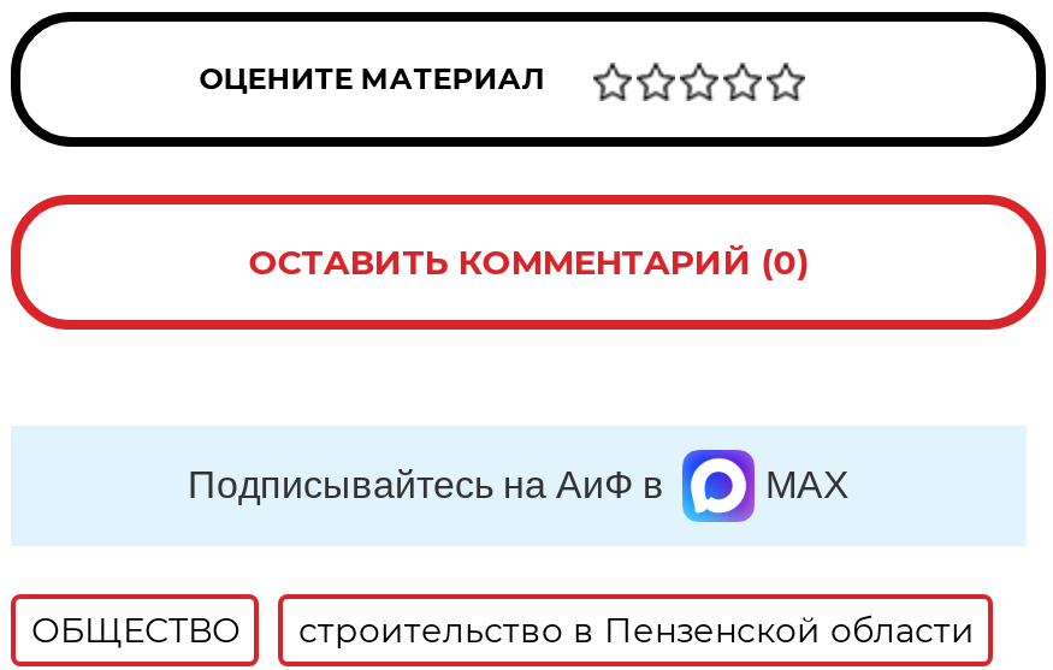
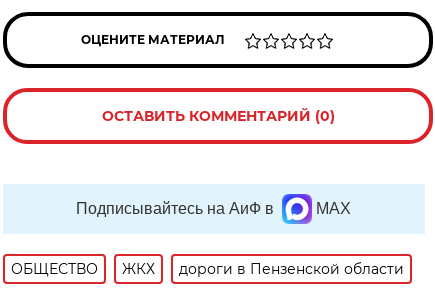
[298,608,975,652] строительство в Пензенской области -> [122,260,404,278] ЖКХ | дороги в Пензенской области

